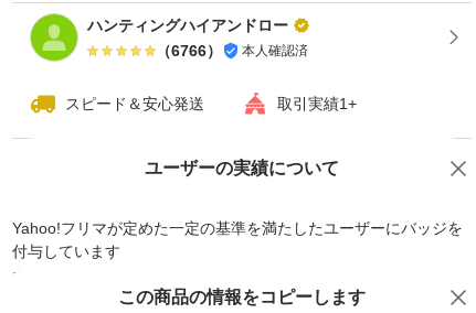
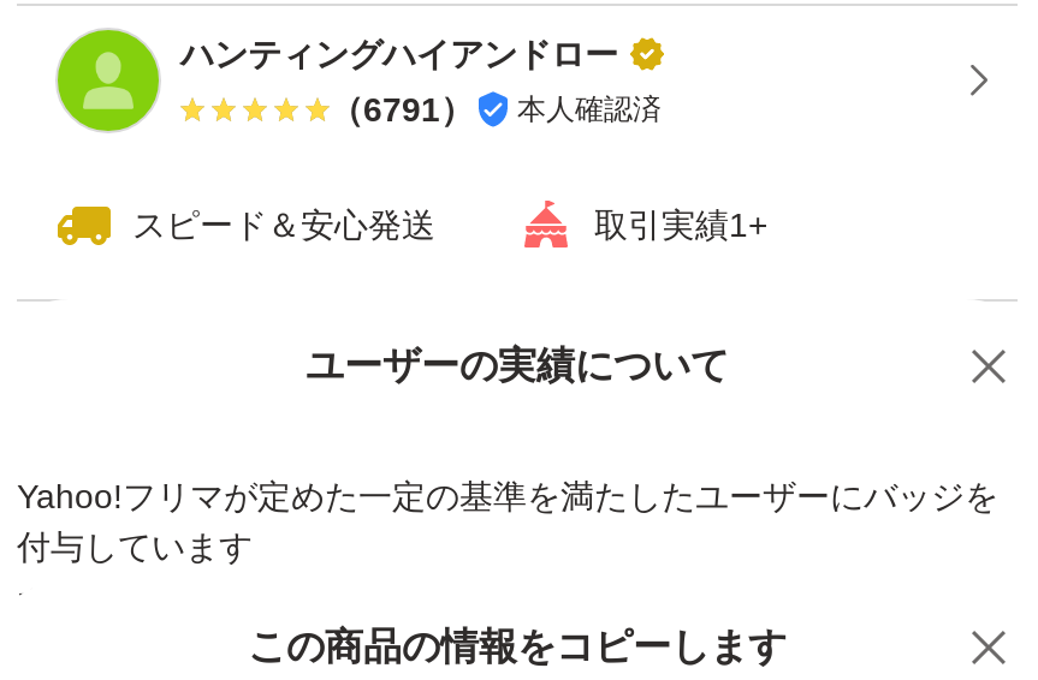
[156,42,308,59] （6766） 本人確認済 -> [330,90,662,128] （6791） 本人確認済

